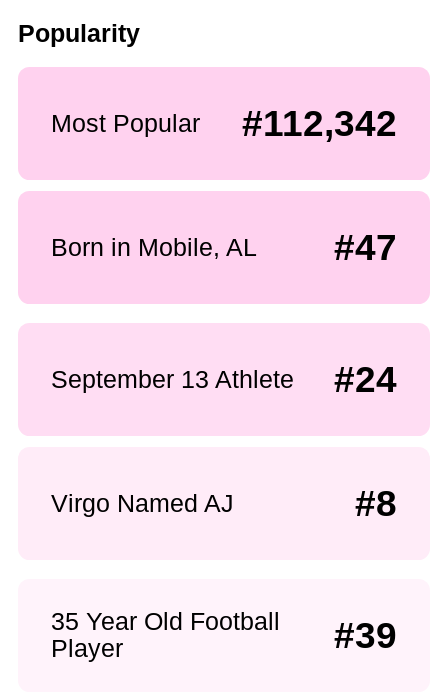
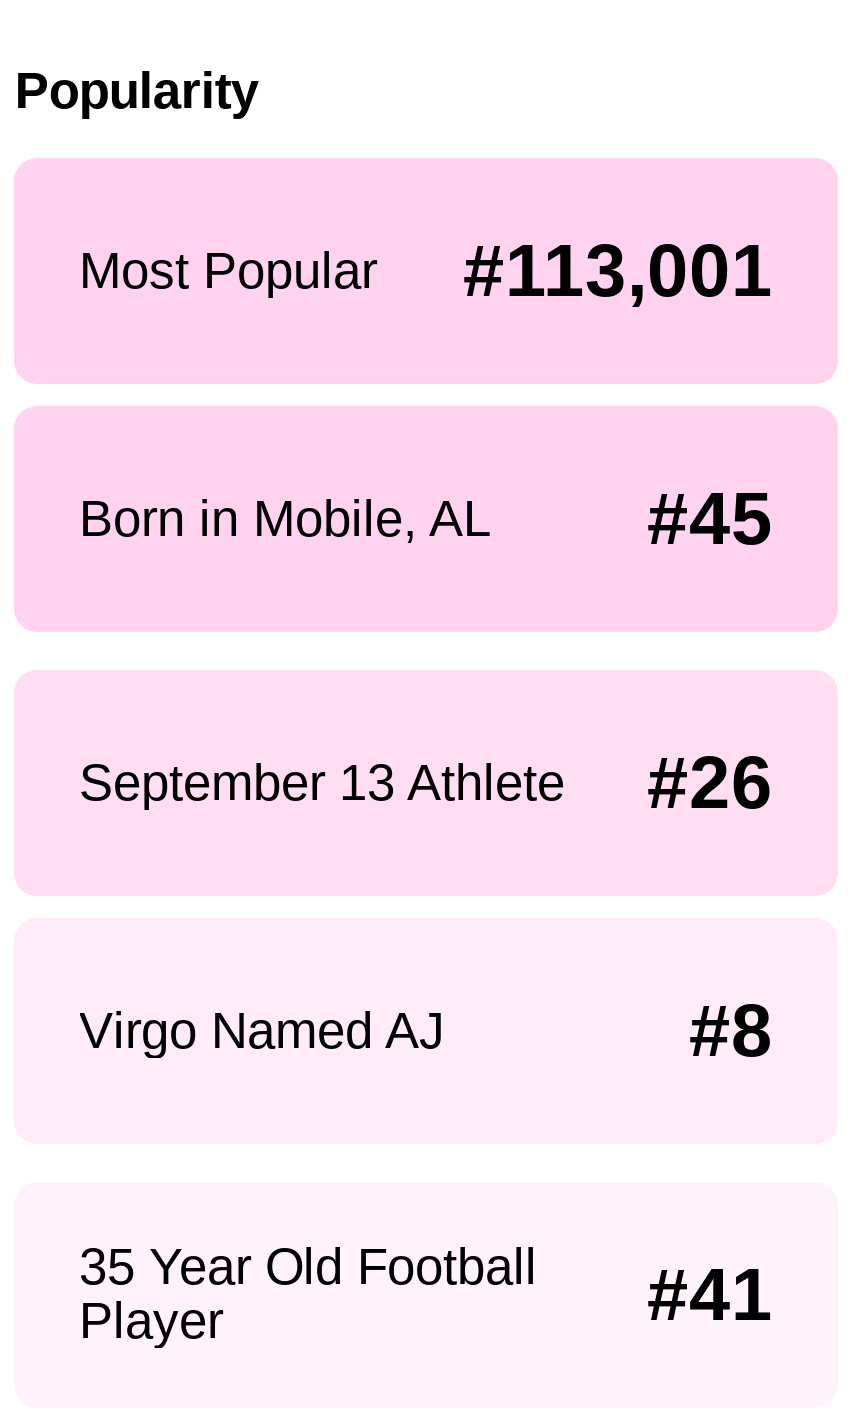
[50,103,397,144] Most Popular #112,342 -> [79,230,773,312] Most Popular #113,001
[334,227,397,268] #47 -> [647,479,773,561] #45
[50,359,397,400] September 13 Athlete #24 -> [79,742,773,824] September 13 Athlete #26
[50,607,397,656] 35 Year Old Football #39 -> [79,1238,773,1335] 35 Year Old Football #41

